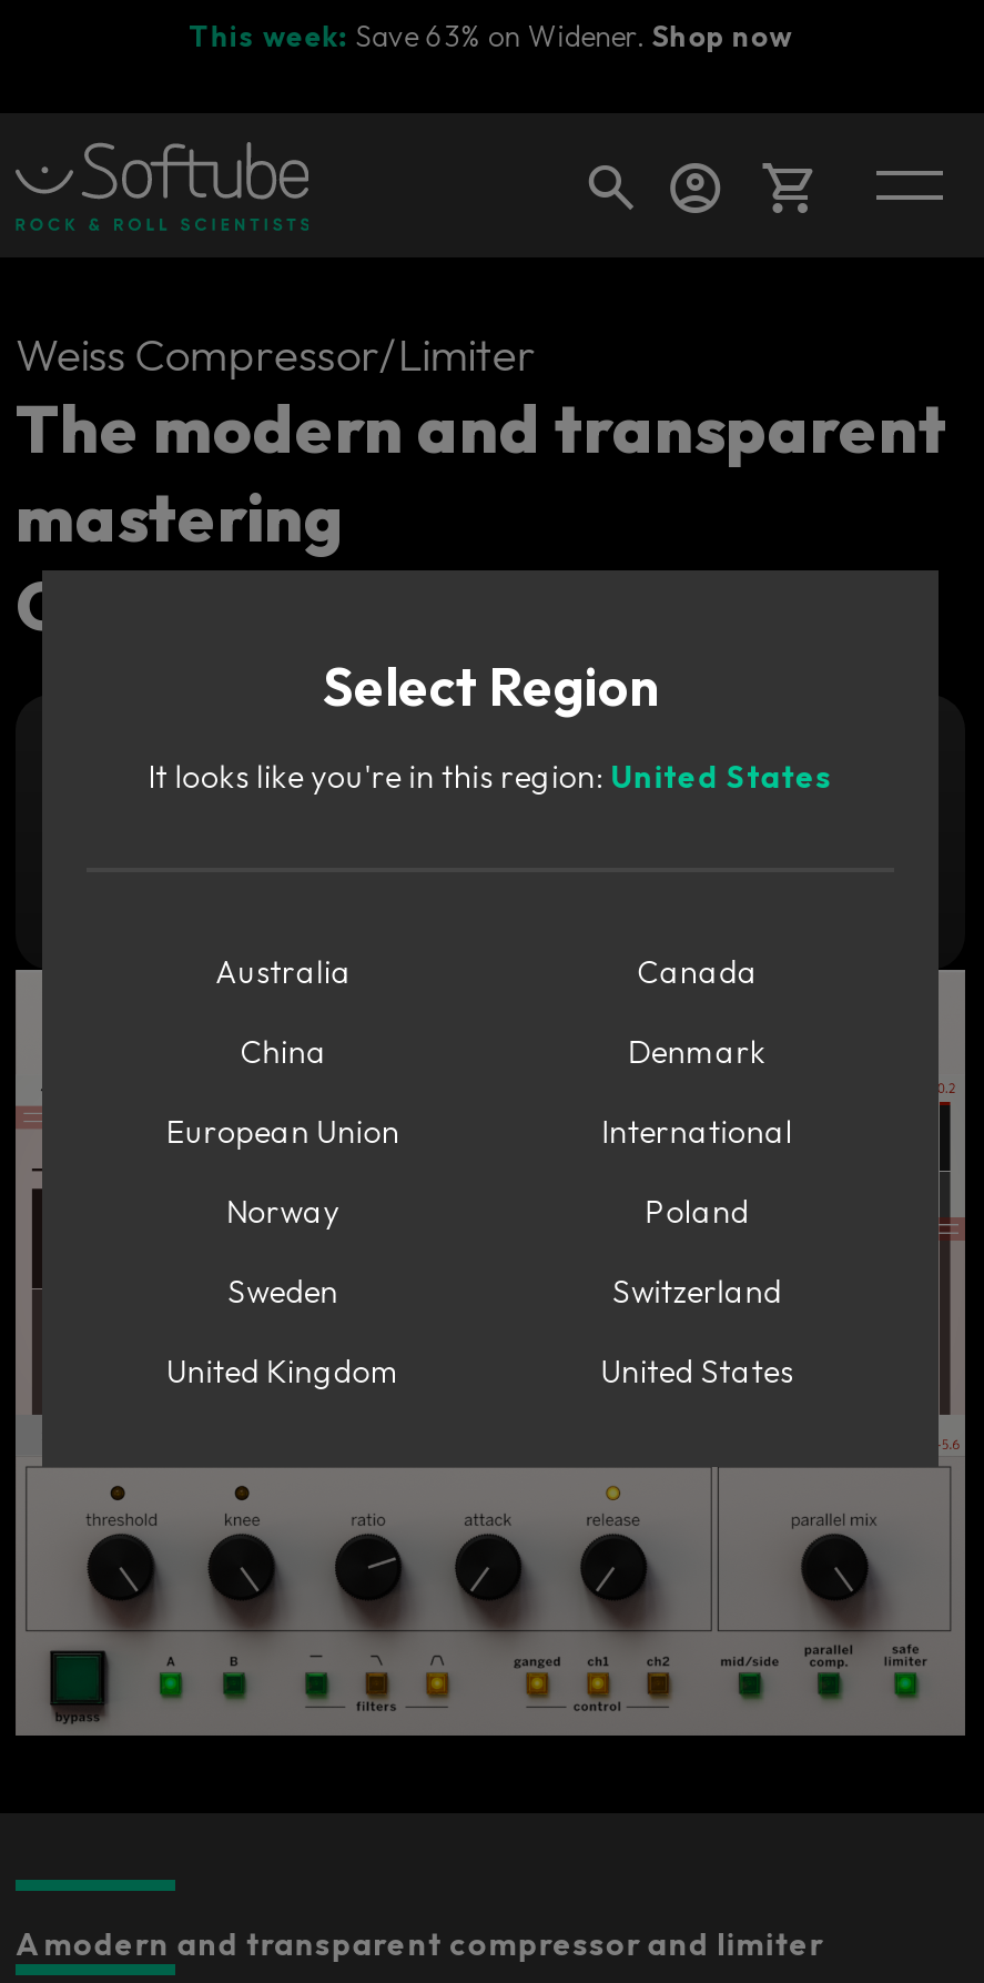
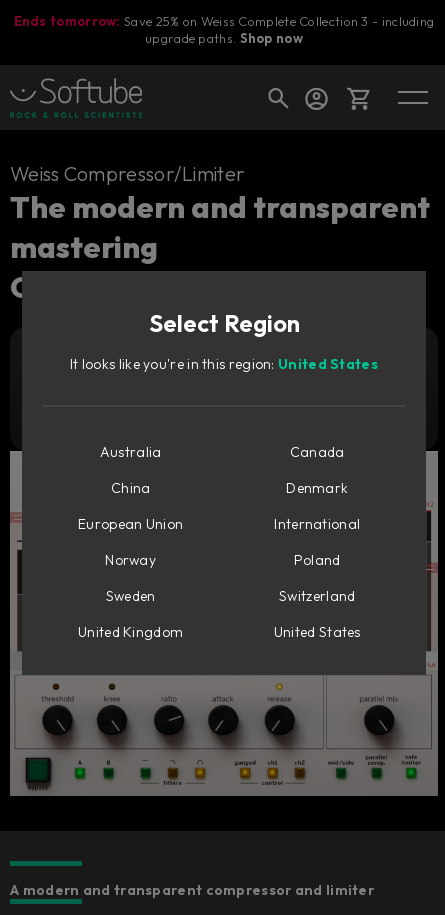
[189,17,792,52] This week: Save 63% on Widener. Shop now -> [14,13,434,46] Ends tomorrow: Save 25% on Weiss Complete Collection 3 - including | upgrade paths. Shop now

